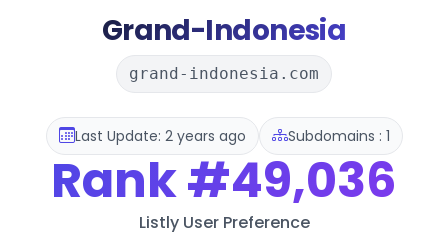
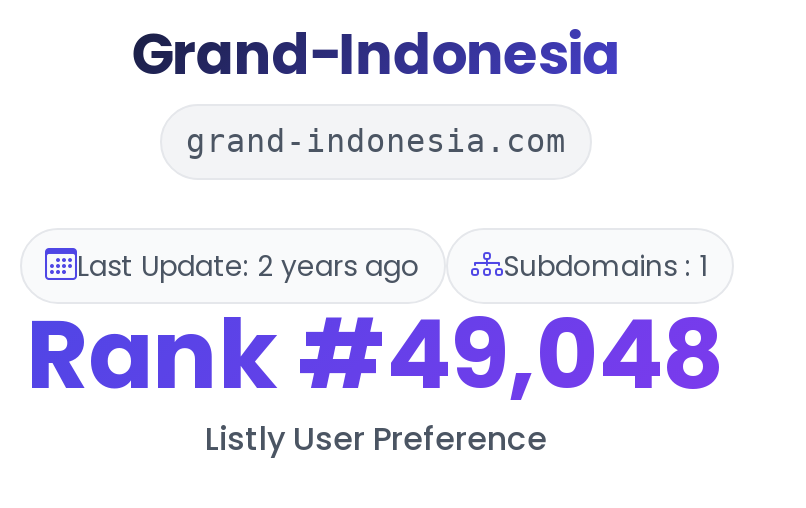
[51,147,397,214] Rank #49,036 -> [26,288,726,422] Rank #49,048

